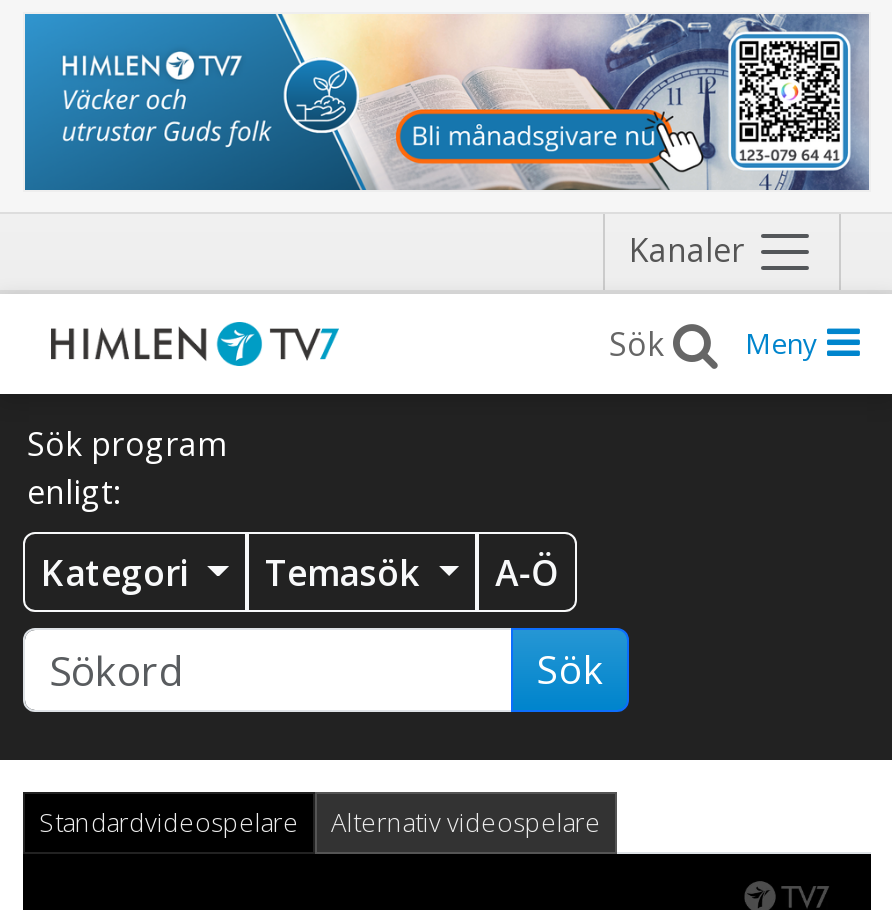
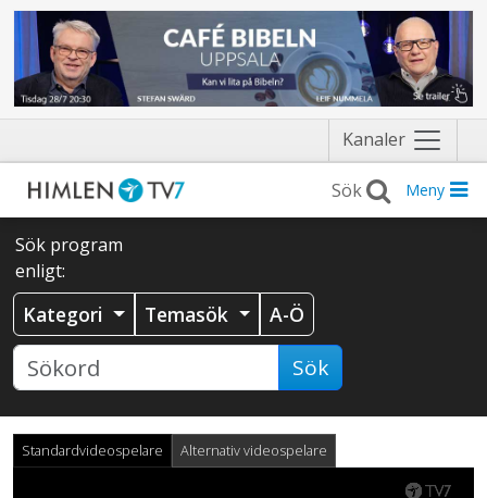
[23,12,867,192] [image] -> [13,10,473,108] [image]

